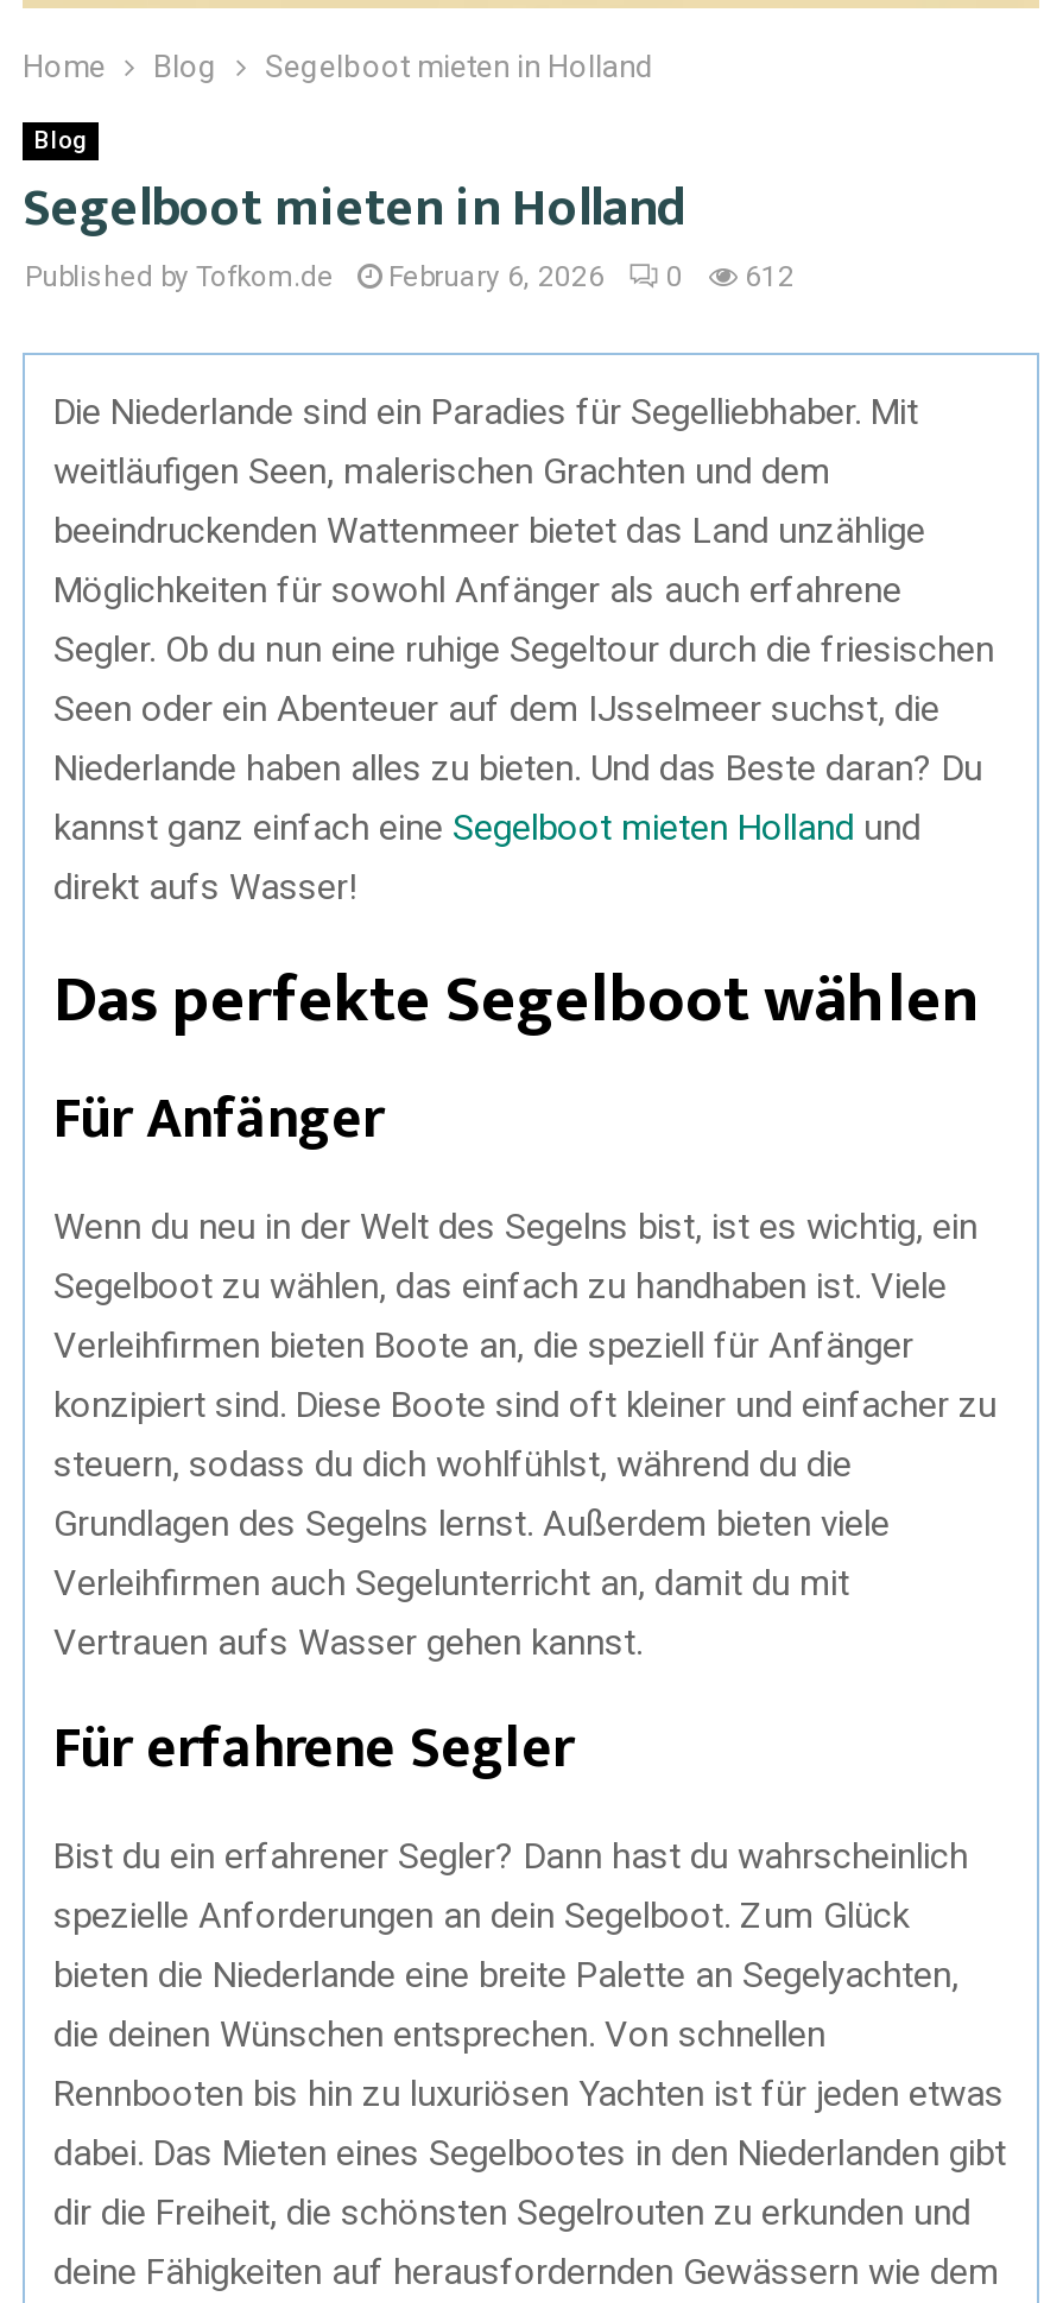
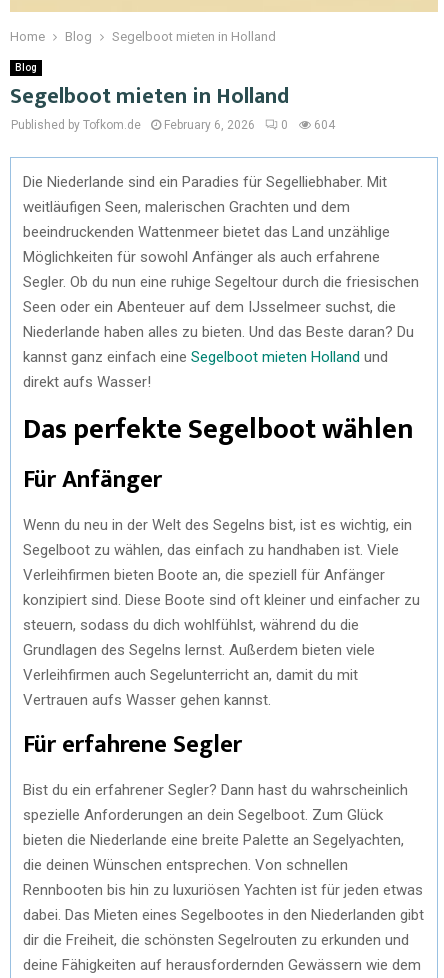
[25,260,795,293] Published by Tofkom.de February 6, 2026 0 612 -> [11,118,335,132] Published by Tofkom.de February 6, 2026 0 604

